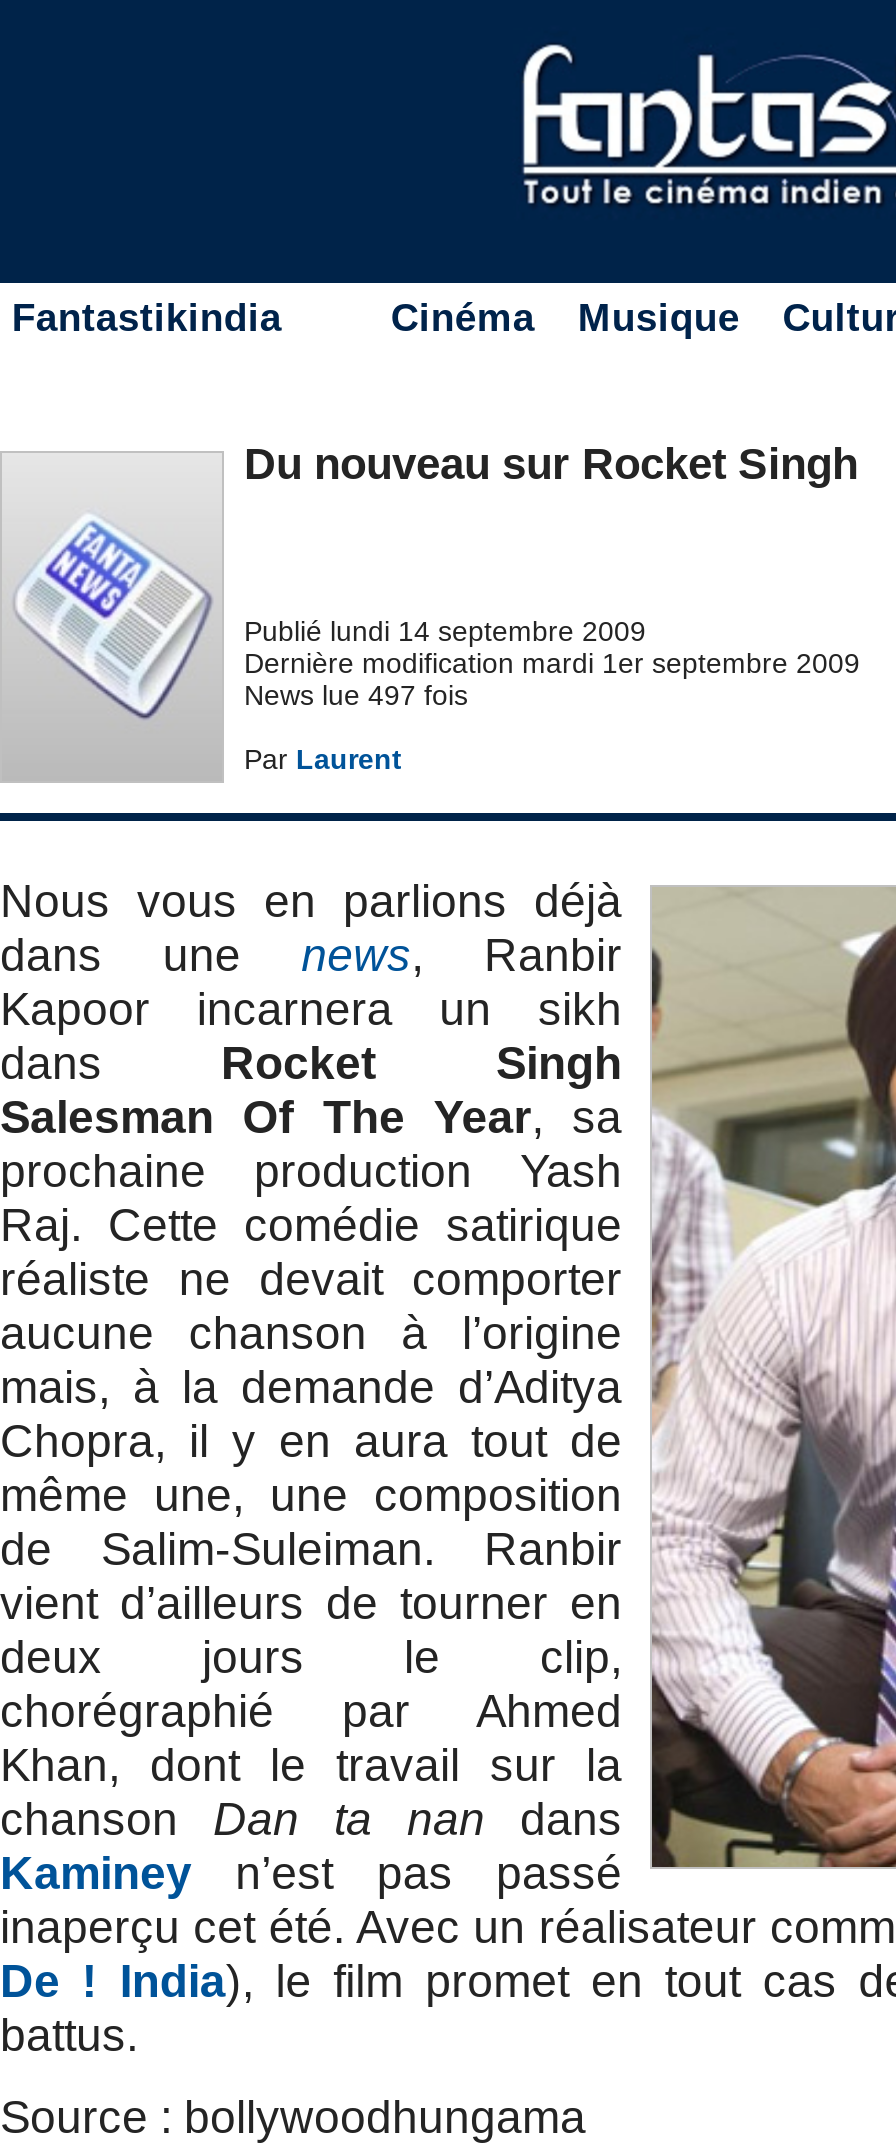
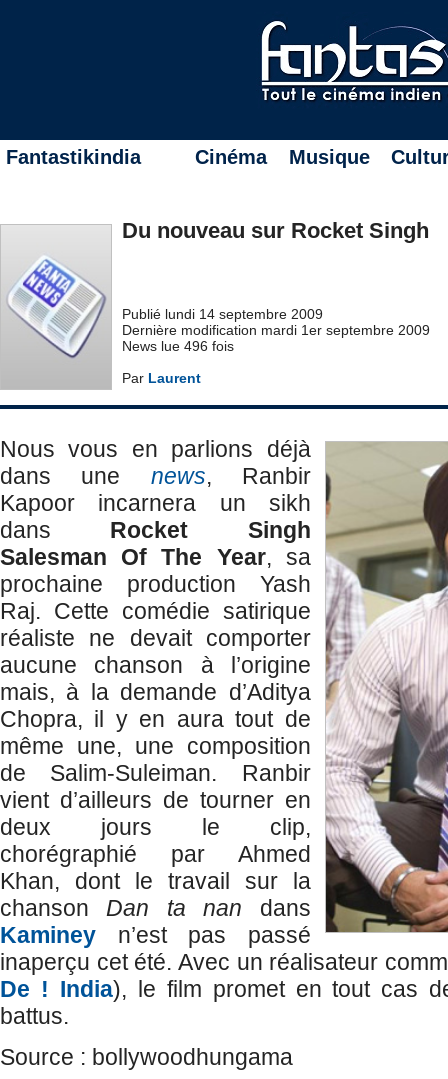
[244,679,468,711] News lue 497 fois -> [122,338,234,354] News lue 496 fois

